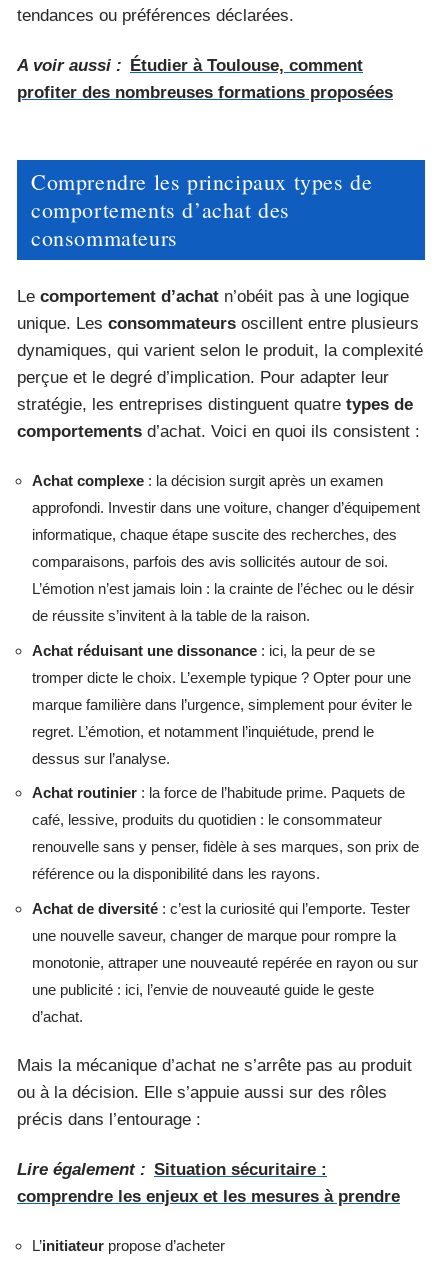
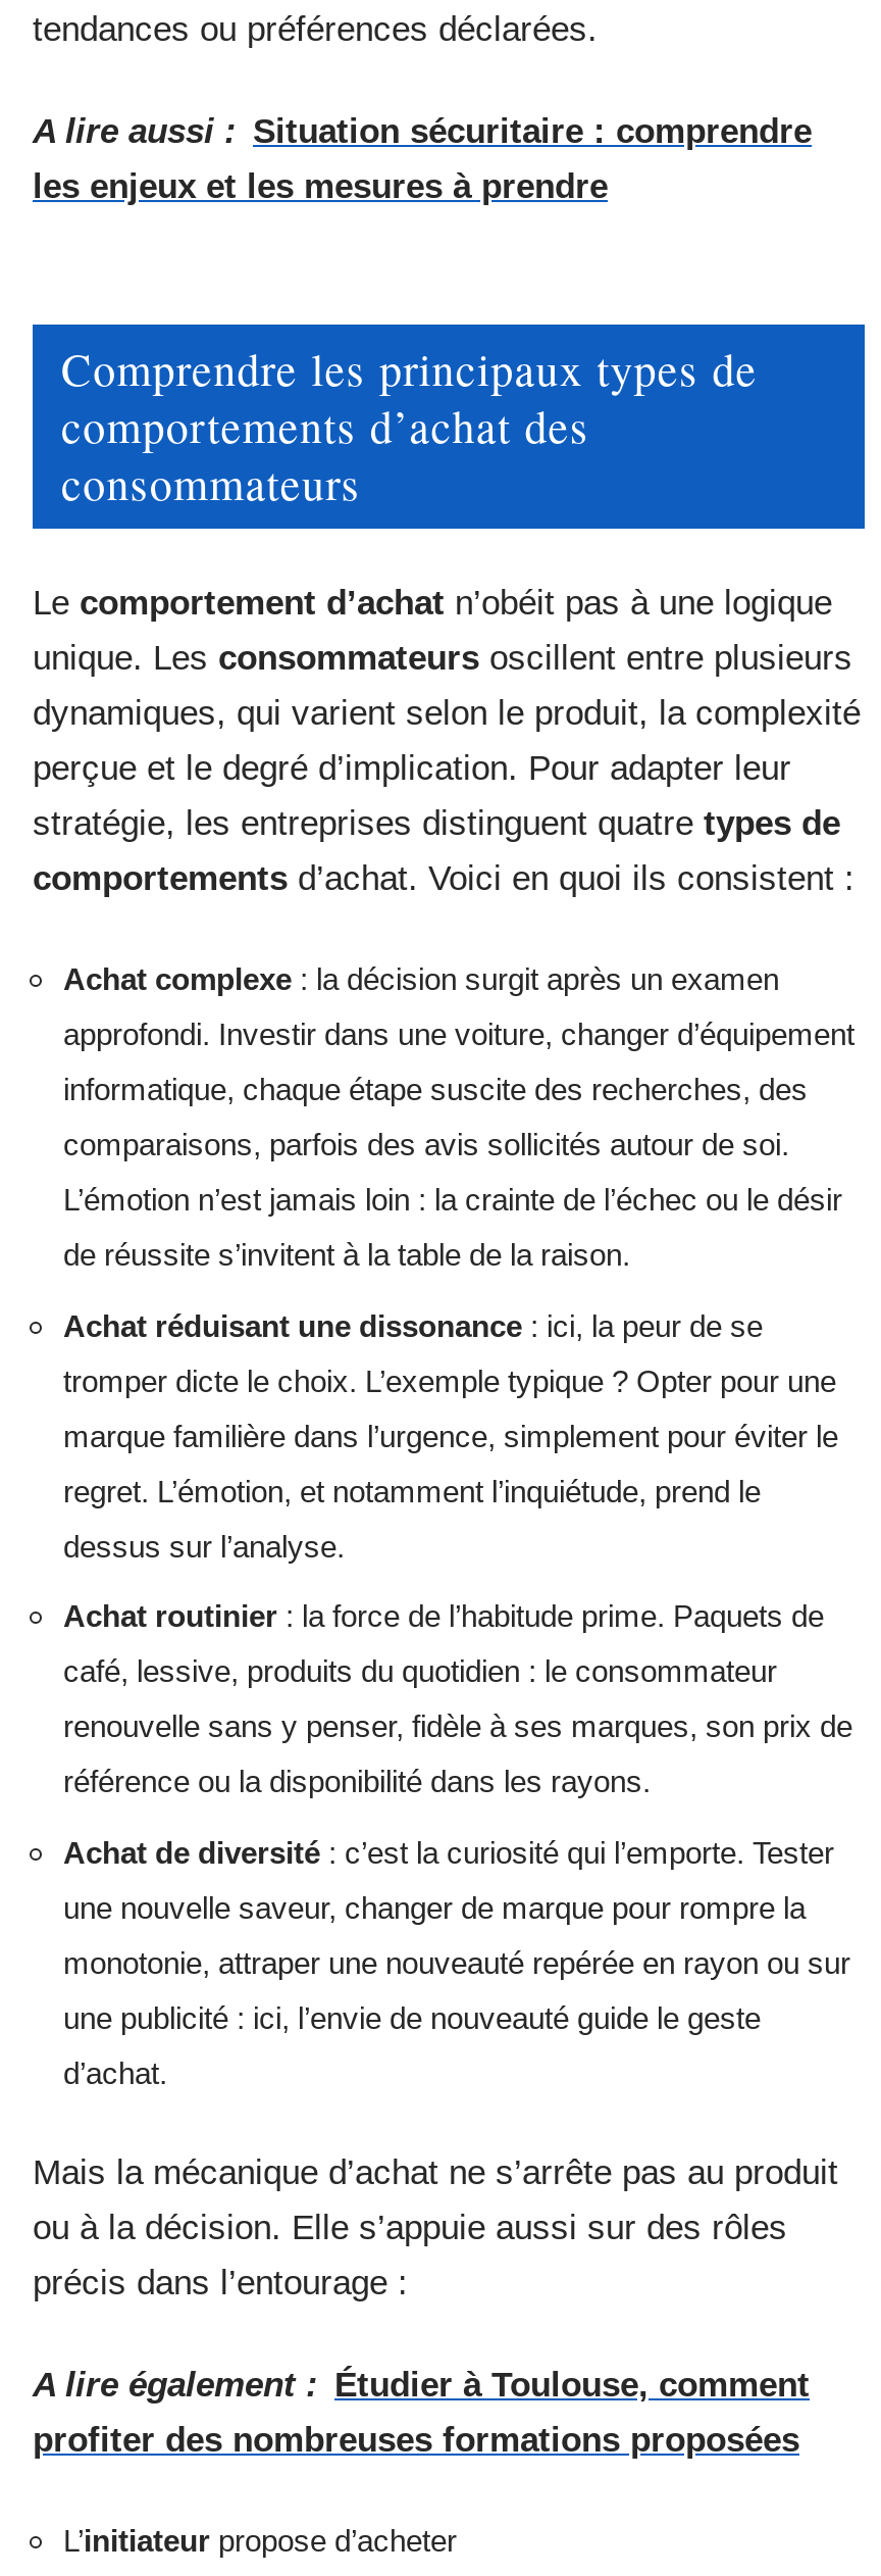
[17,55,363,74] A voir aussi : Étudier à Toulouse, comment -> [33,111,812,205] A lire aussi : Situation sécuritaire : comprendre | les enjeux et les mesures à prendre
moved [17,82,393,101] -> [33,2420,799,2459]: profiter des nombreuses formations proposées
[17,1159,400,1205] Lire également : Situation sécuritaire : | comprendre les enjeux et les mesures à prendre -> [33,2365,810,2404] A lire également : Étudier à Toulouse, comment

